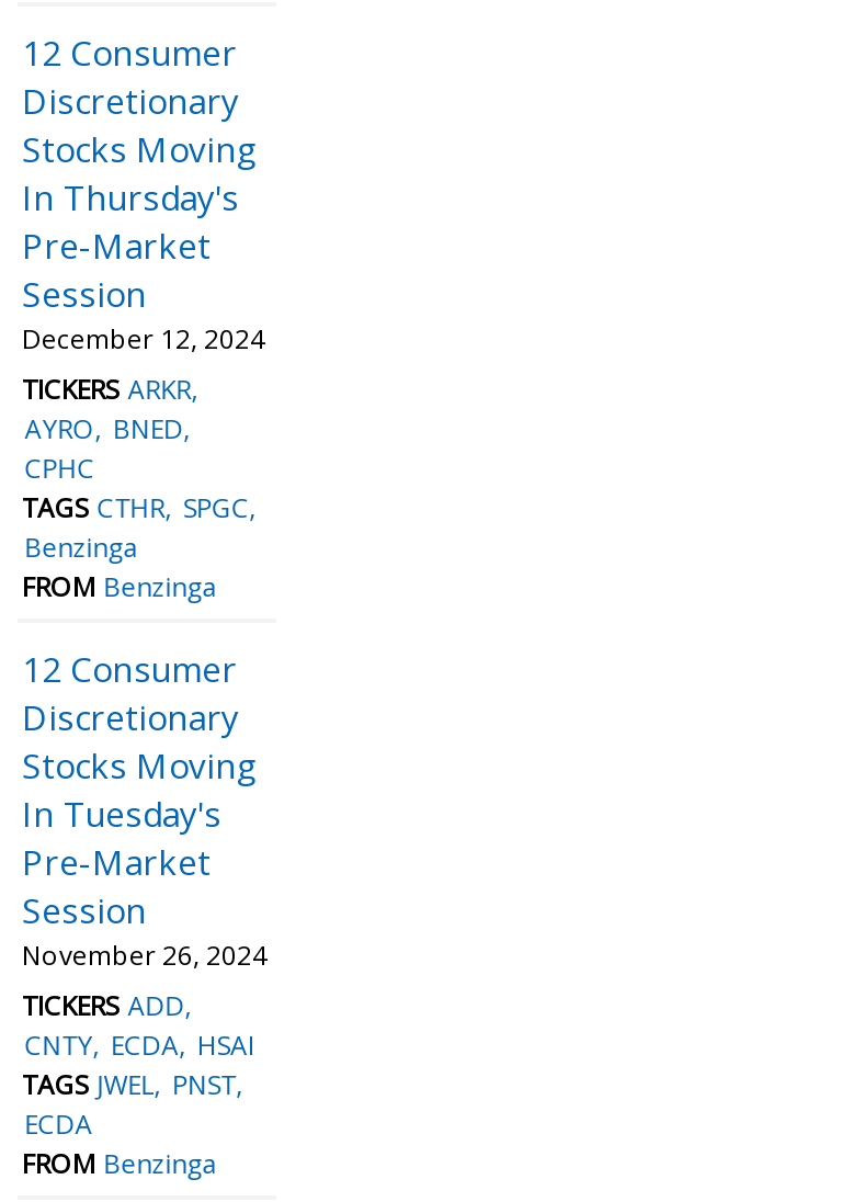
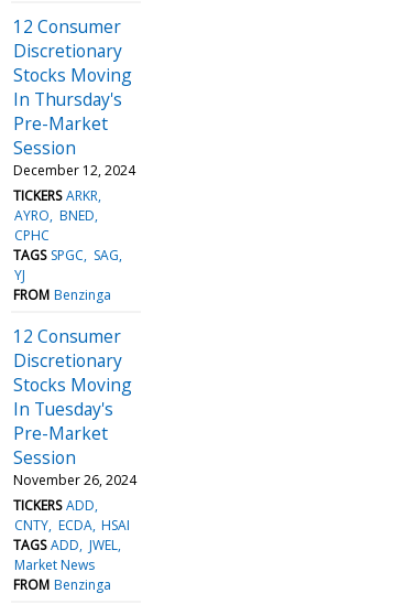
[22,489,249,565] TAGS CTHR SPGC | Benzinga -> [13,246,118,284] TAGS SPGC SAG | YJ
[22,1066,236,1142] TAGS JWEL PNST | ECDA -> [13,535,117,574] TAGS ADD JWEL | Market News

